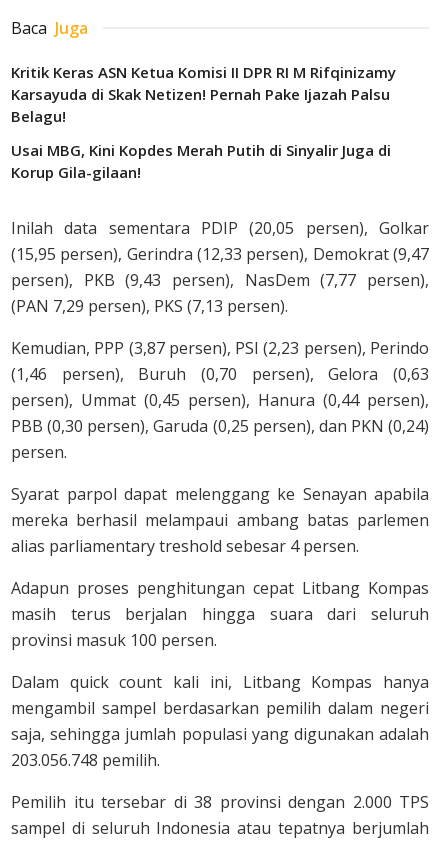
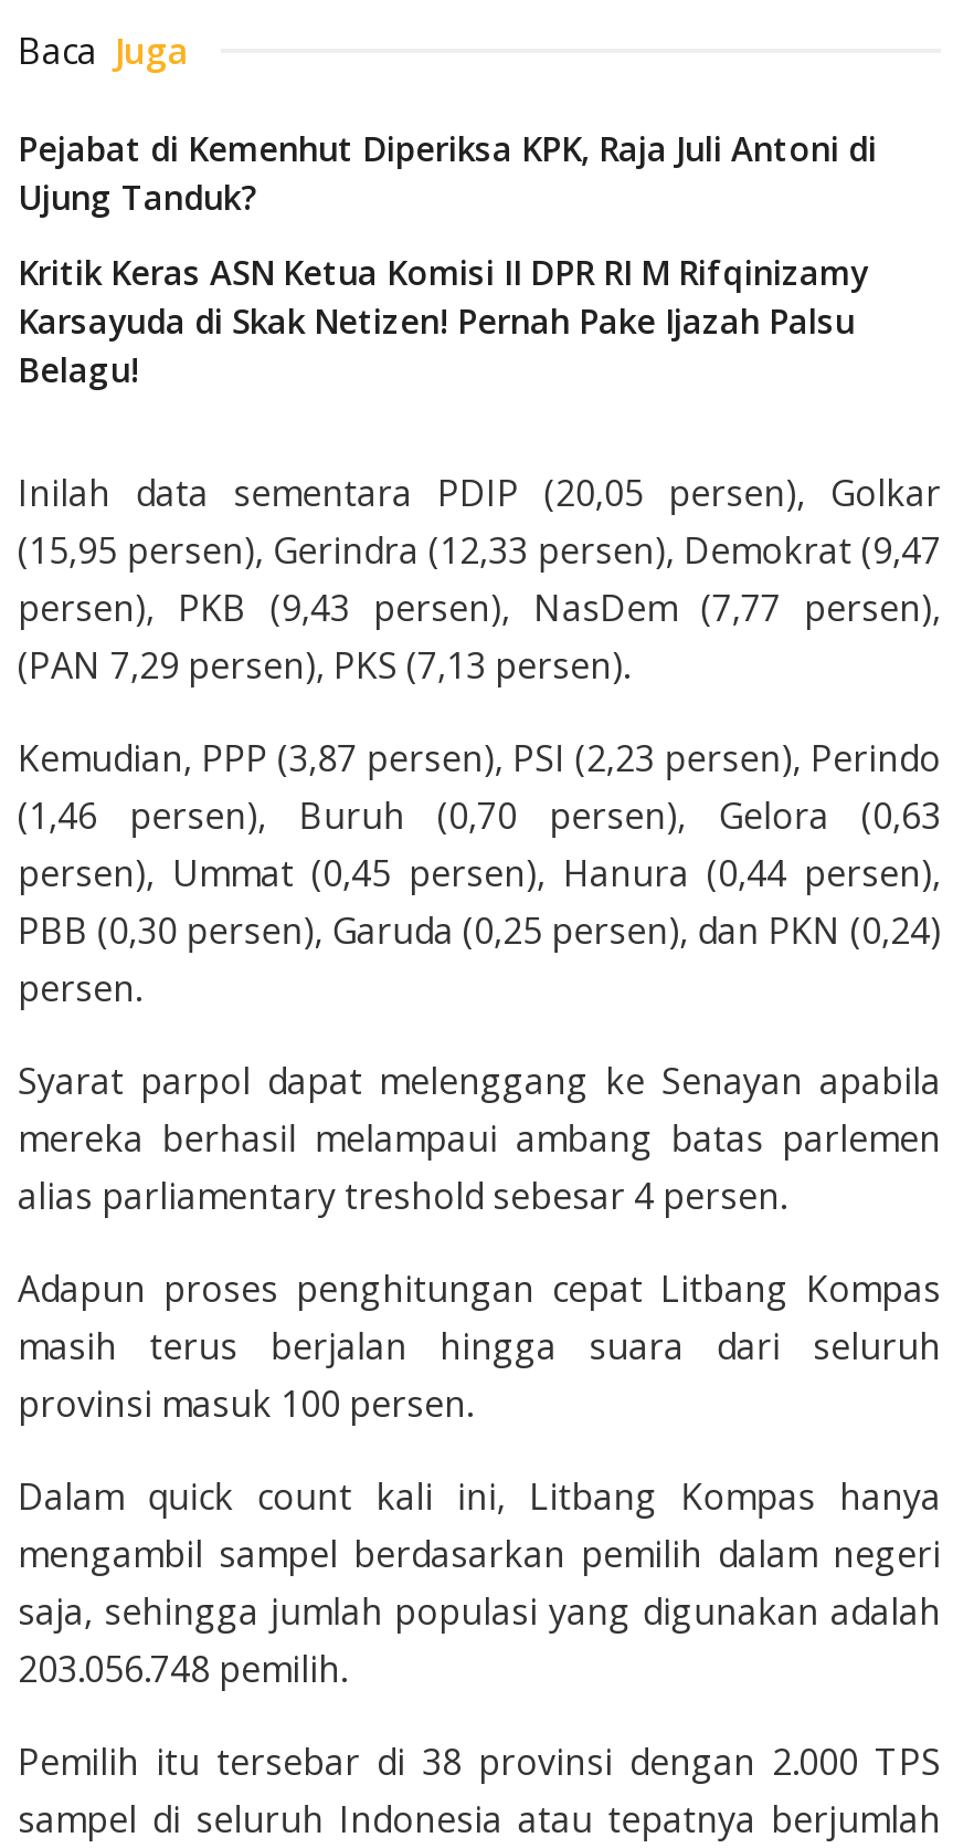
none -> [18,125,877,218] Pejabat di Kemenhut Diperiksa KPK, Raja Juli Antoni di | Ujung Tanduk?
moved [11,62,396,126] -> [18,249,868,391]: Kritik Keras ASN Ketua Komisi II DPR RI M Rifqinizamy | Karsayuda di Skak Netizen! Pernah Pake Ijazah Palsu | Belagu!
[11,140,391,182] Usai MBG, Kini Kopdes Merah Putih di Sinyalir Juga di | Korup Gila-gilaan! -> none

